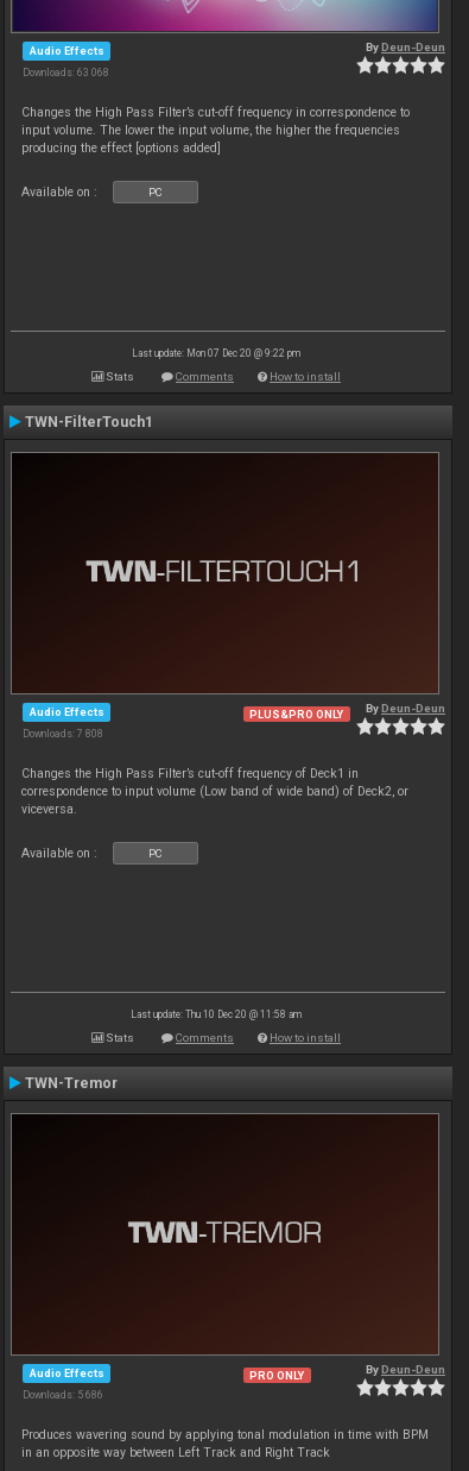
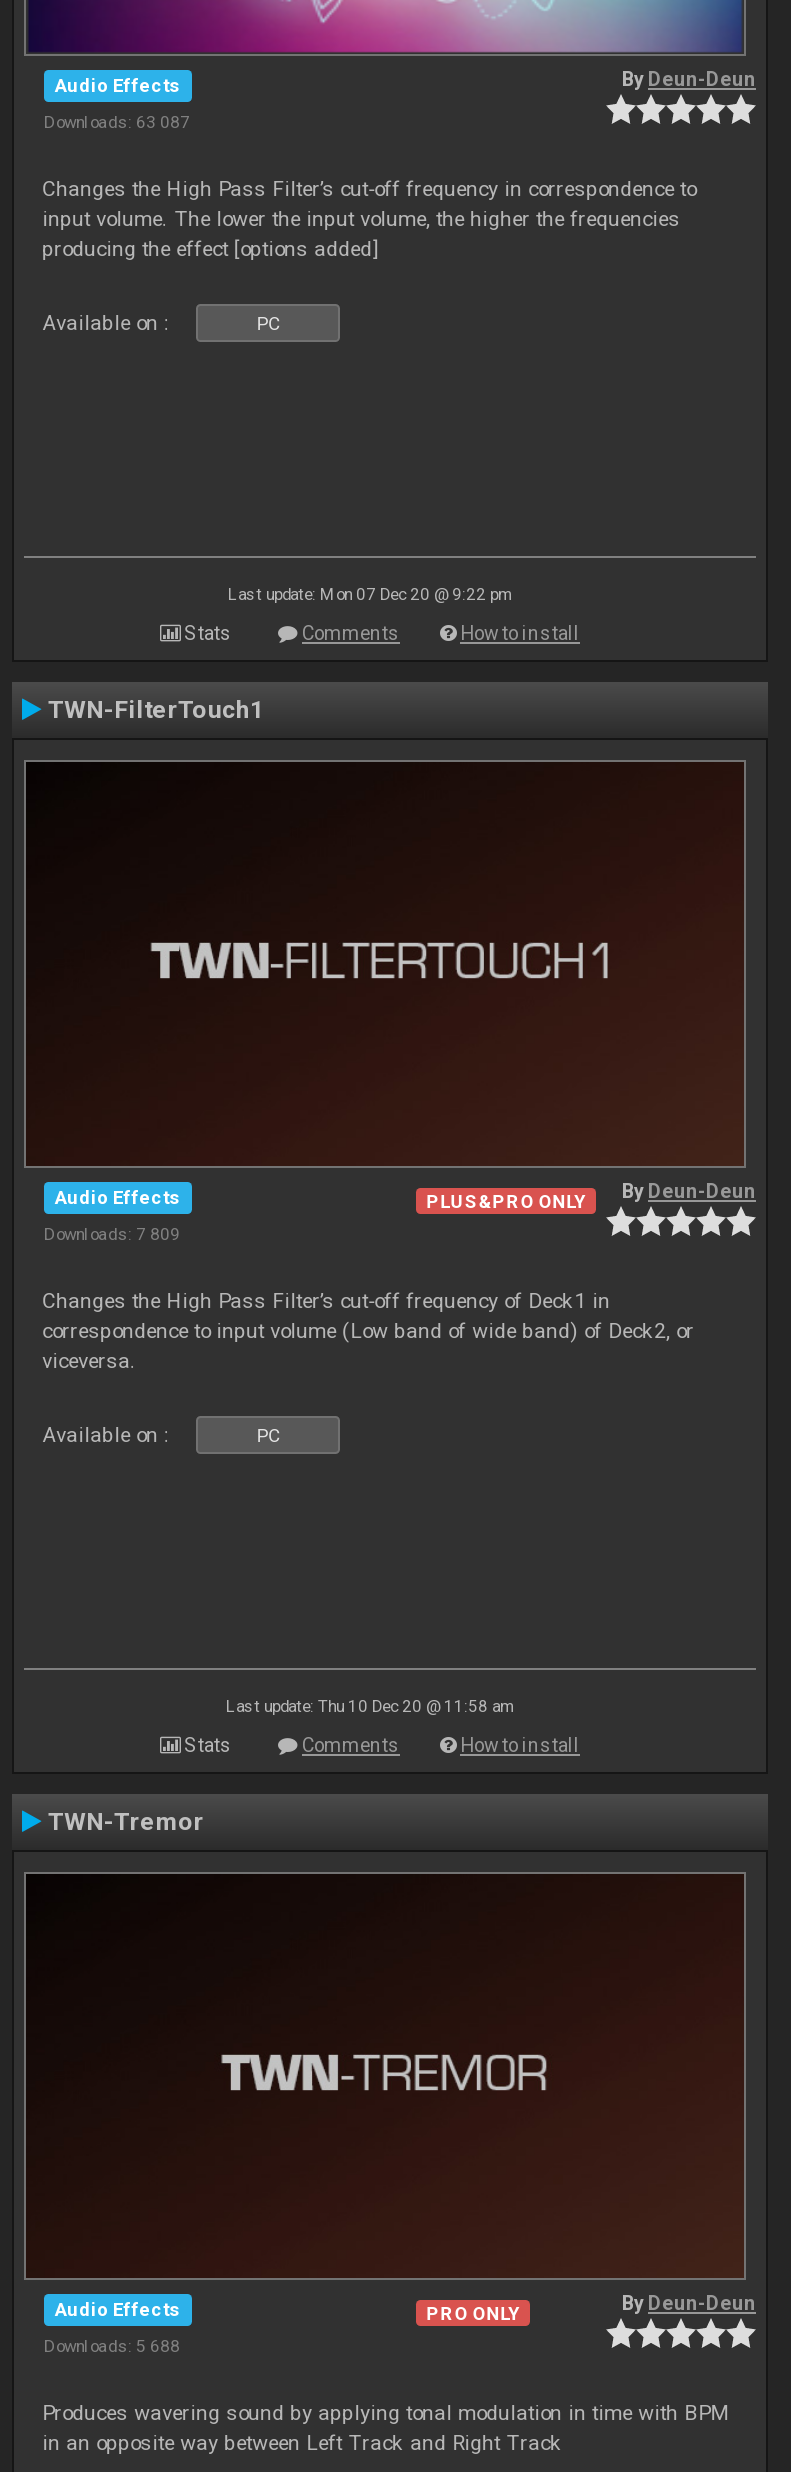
[23,66,109,78] Downloads: 63 068 -> [44,111,190,131] Downloads: 63 087
[23,727,103,739] Downloads: 7 808 -> [44,1223,180,1243] Downloads: 7 809
[23,1389,103,1400] Downloads: 5 686 -> [44,2335,180,2355] Downloads: 5 688

